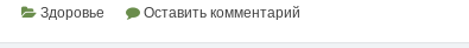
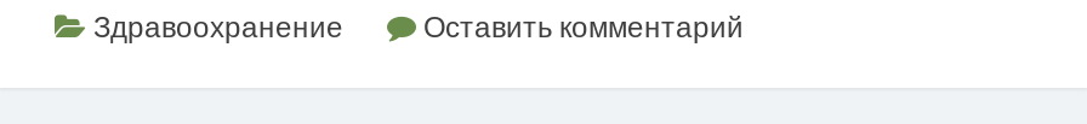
[40,5,104,22] Здоровье -> [93,11,343,45] Здравоохранение

